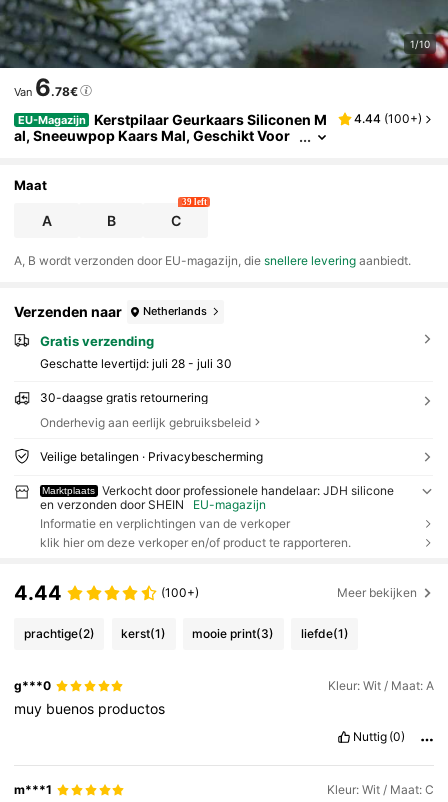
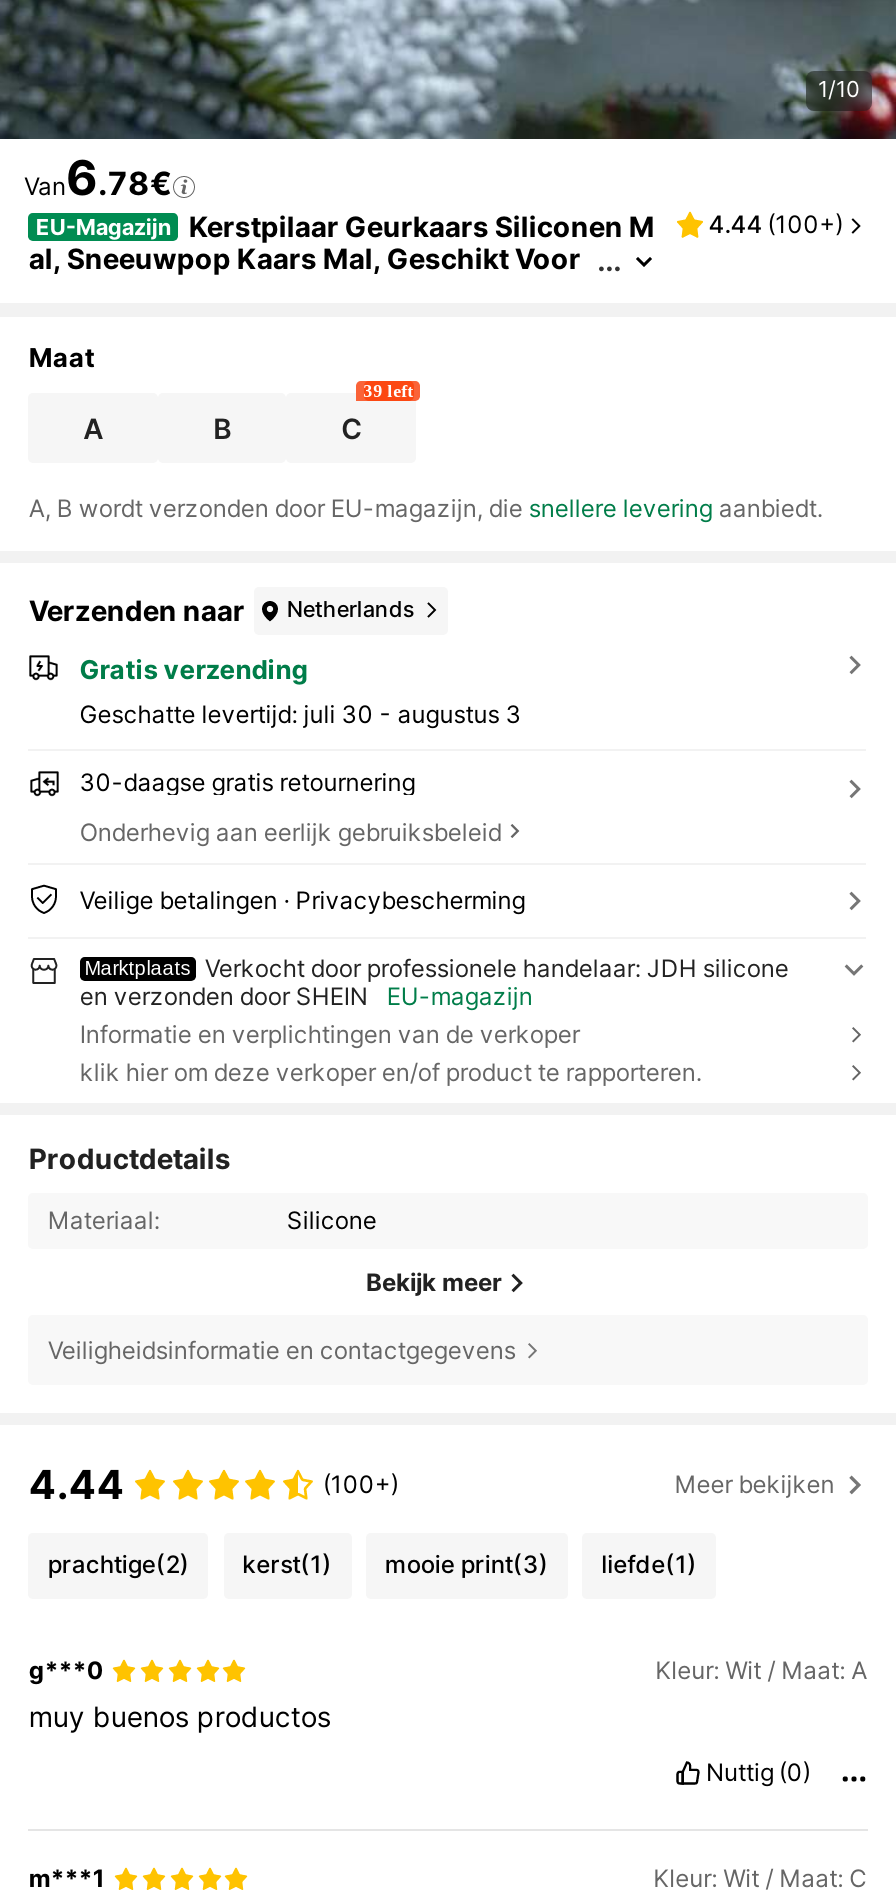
[40,356,232,371] Geschatte levertijd: juli 28 - juli 30 -> [79,698,521,728] Geschatte levertijd: juli 30 - augustus 3
none -> [29,1141,516,1364] Productdetails | Materiaal: | Silicone | Bekijk meer | Veiligheidsinformatie en contactgegevens

